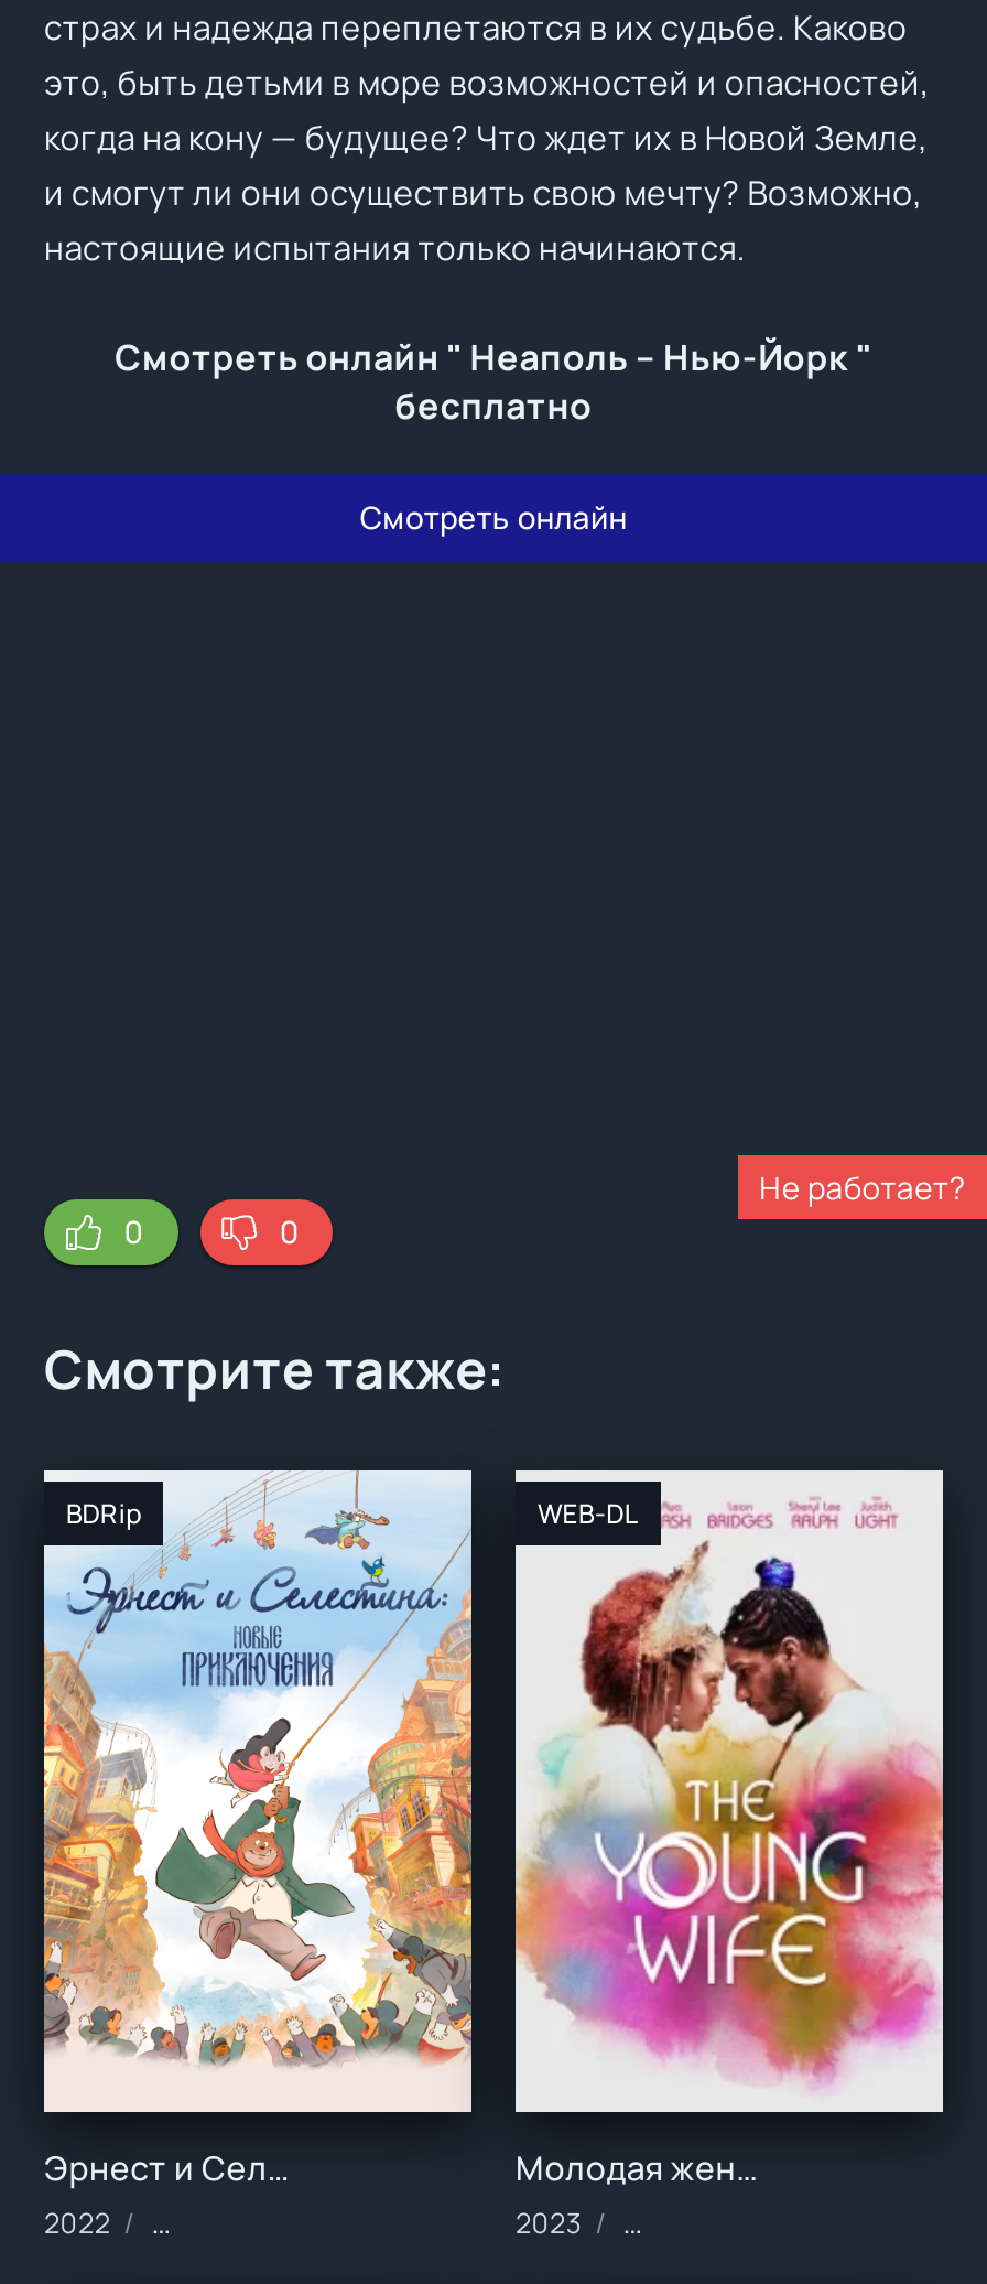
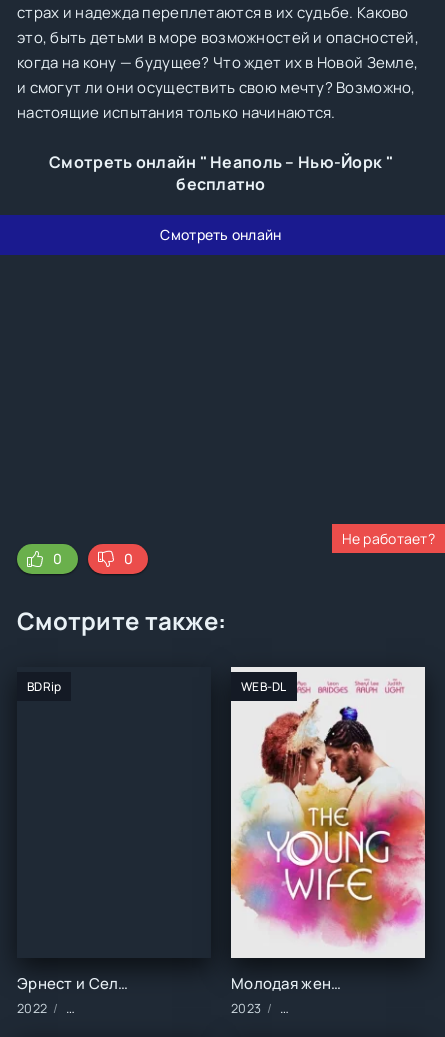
[42,1468,474,2114] [image] -> none

